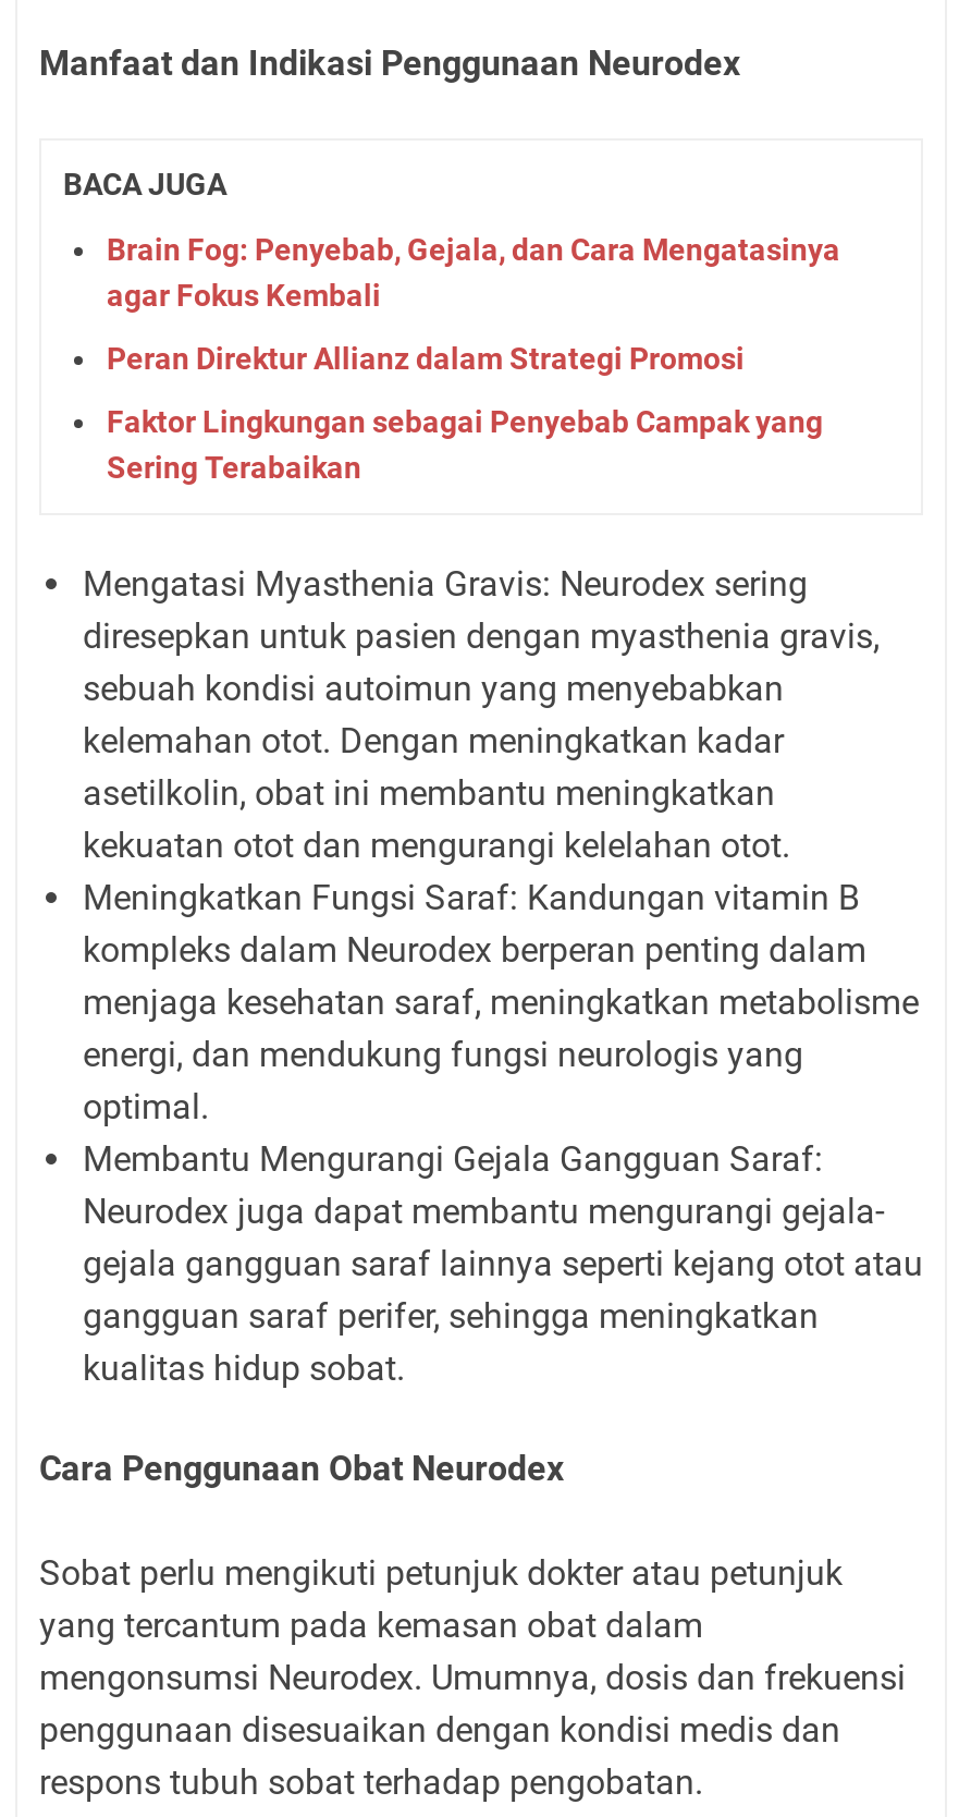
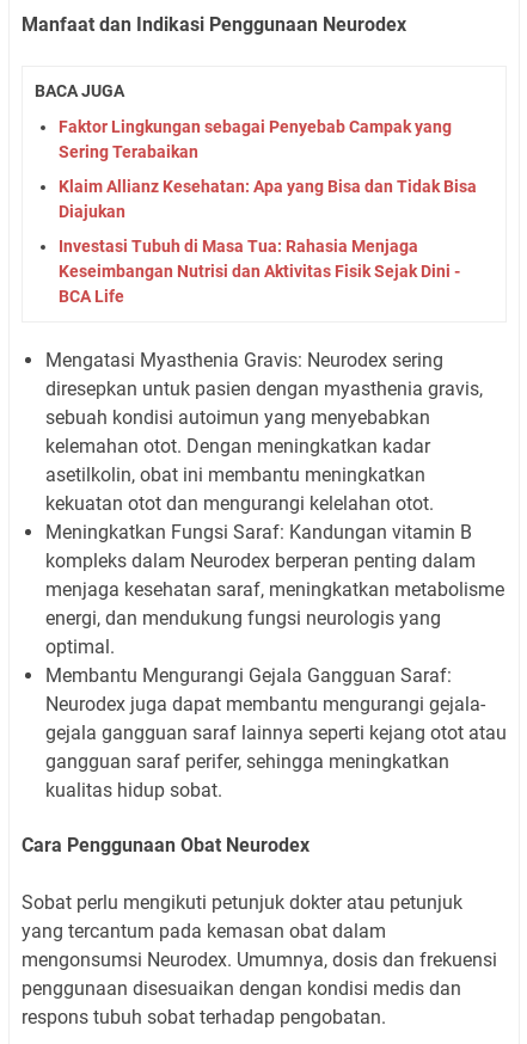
[107,232,840,376] Brain Fog: Penyebab, Gejala, dan Cara Mengatasinya | agar Fokus Kembali | Peran Direktur Allianz dalam Strategi Promosi -> none
moved [107,405,823,485] -> [59,117,452,161]: Faktor Lingkungan sebagai Penyebab Campak yang | Sering Terabaikan
none -> [59,177,477,306] Klaim Allianz Kesehatan: Apa yang Bisa dan Tidak Bisa | Diajukan | Investasi Tubuh di Masa Tua: Rahasia Menjaga | Keseimbangan Nutrisi dan Aktivitas Fisik Sejak Dini - | BCA Life

